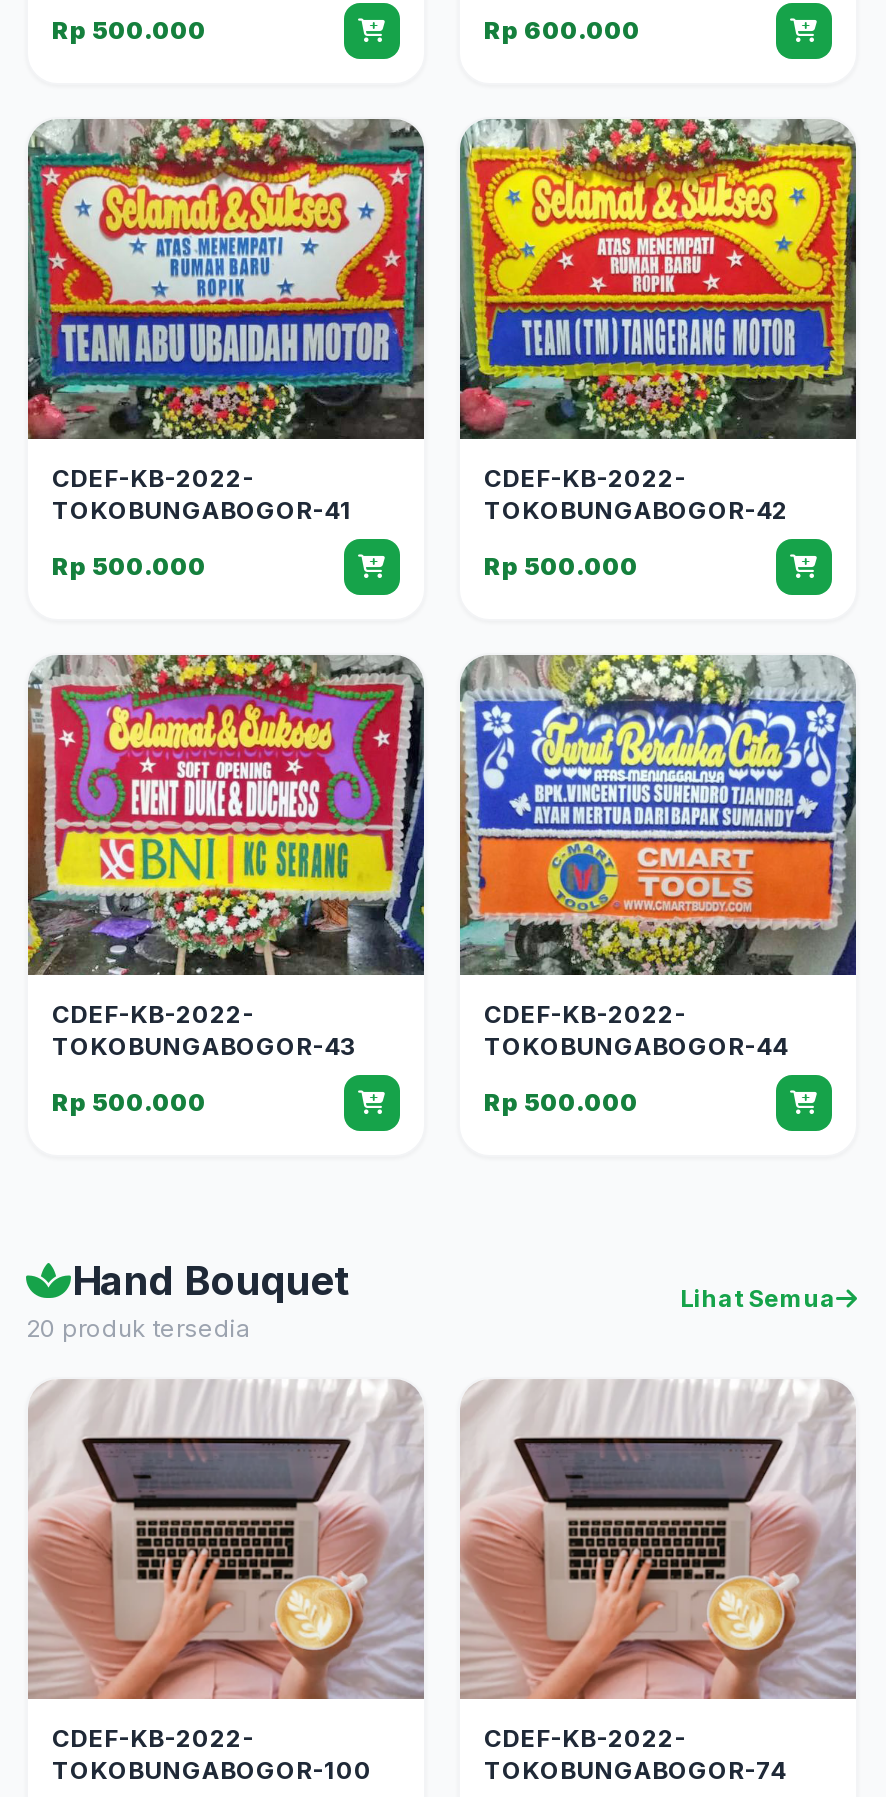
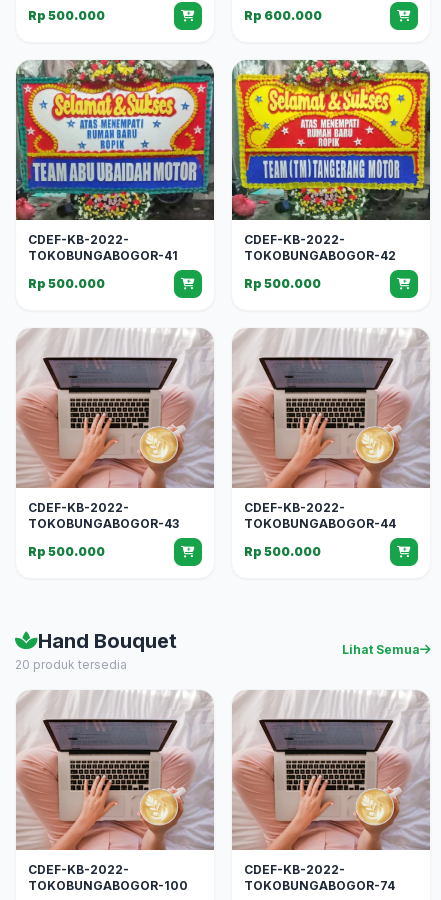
[26,653,426,977] [image] -> [16,328,214,489] [image]
[460,653,858,977] [image] -> [232,328,430,489] [image]

